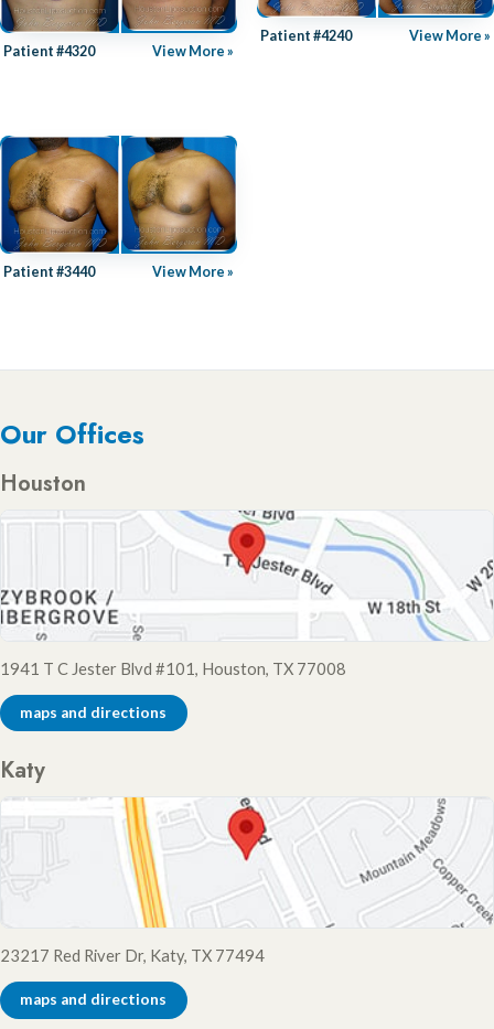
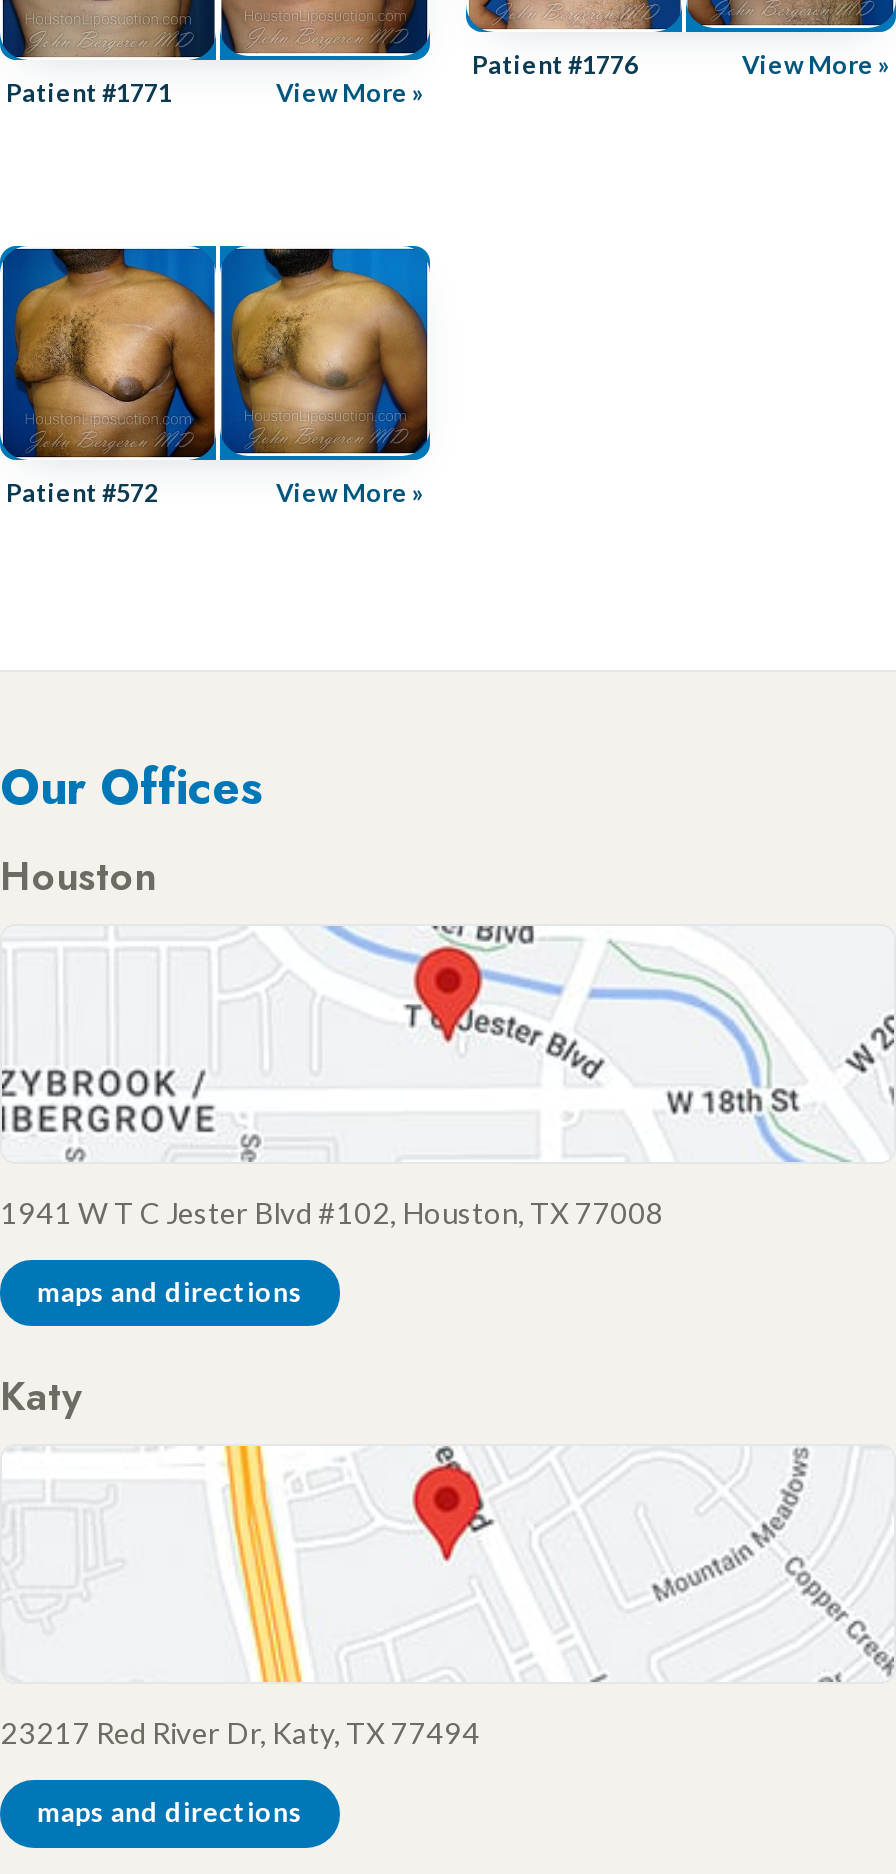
[260,27,352,44] Patient #4240 -> [472,50,638,80] Patient #1776
[3,43,95,60] Patient #4320 -> [6,78,172,108] Patient #1771
[3,264,95,280] Patient #3440 -> [6,478,158,508] Patient #572
[0,658,346,678] 1941 T C Jester Blvd #101, Houston, TX 77008 -> [0,1194,664,1230] 1941 W T C Jester Blvd #102, Houston, TX 77008

